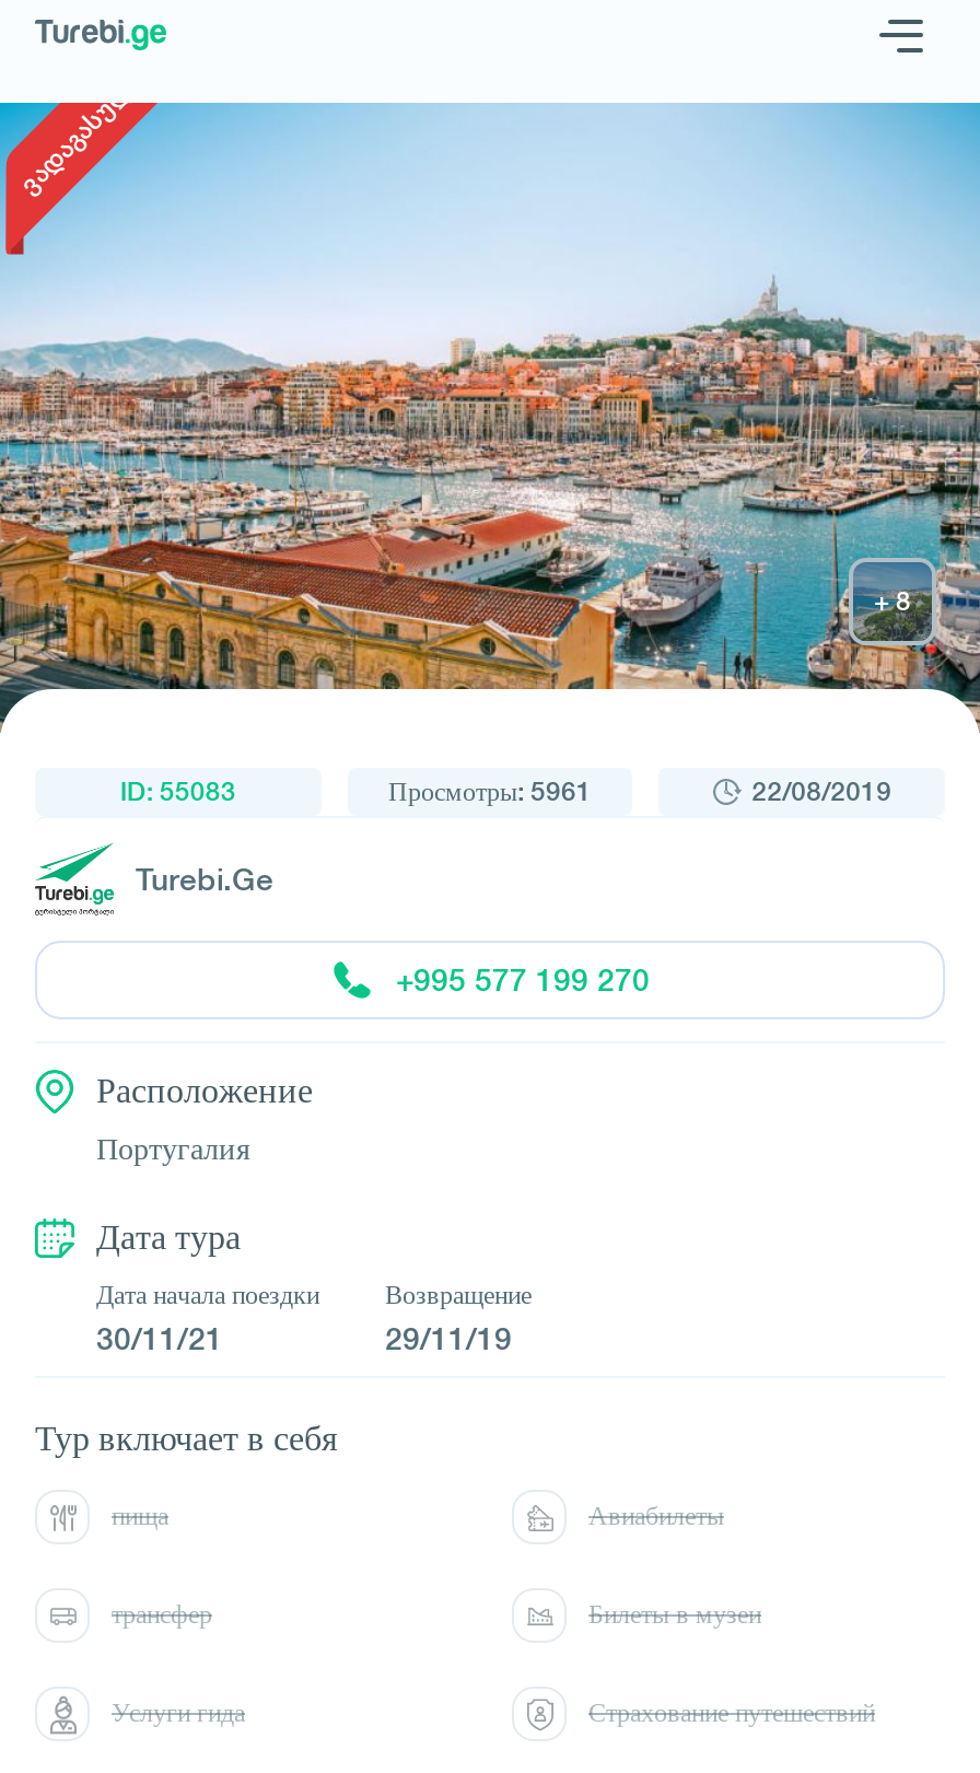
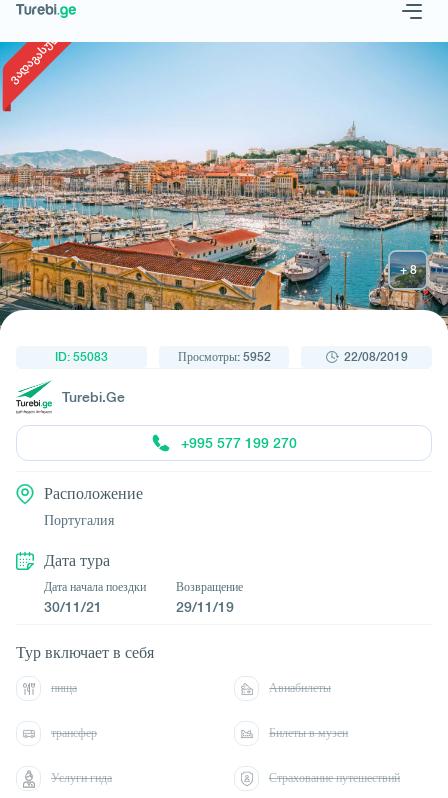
[388,777,592,807] Просмотры: 5961 -> [177,350,270,364] Просмотры: 5952

